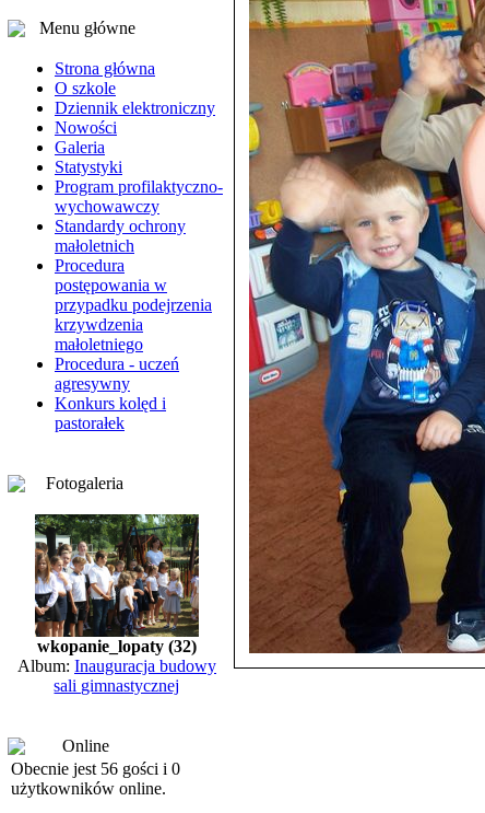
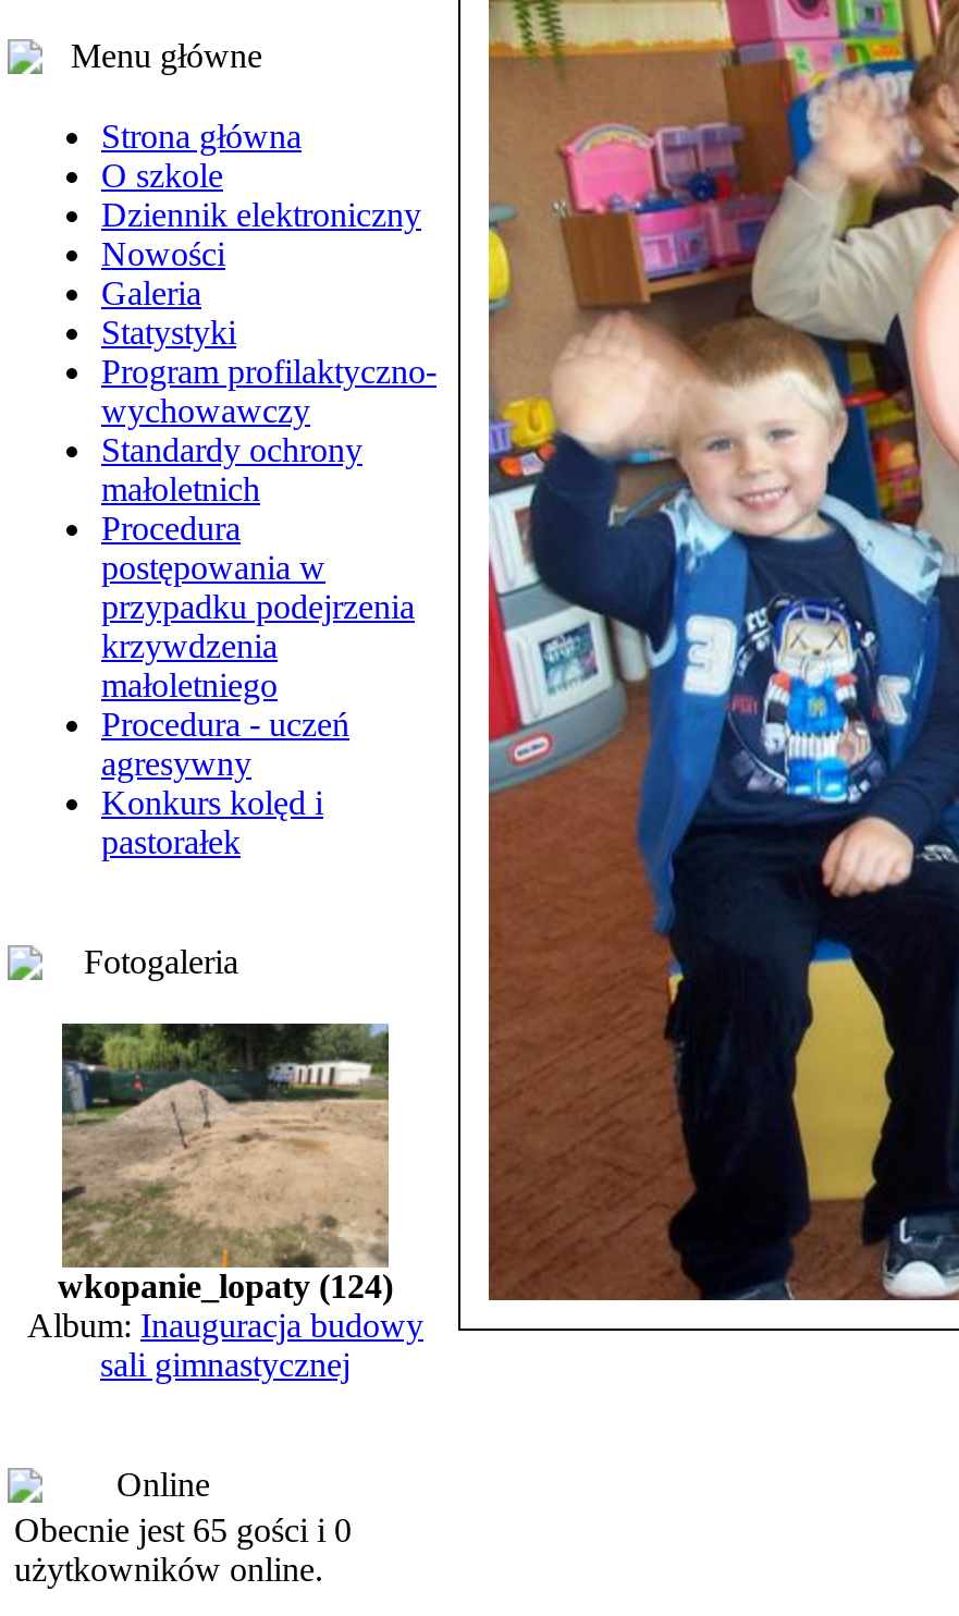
[34,513,200,655] [image] | wkopanie_lopaty (32) -> [58,1021,393,1305] [image] | wkopanie_lopaty (124)
[11,759,180,778] Obecnie jest 56 gości i 0 -> [14,1511,352,1548] Obecnie jest 65 gości i 0

